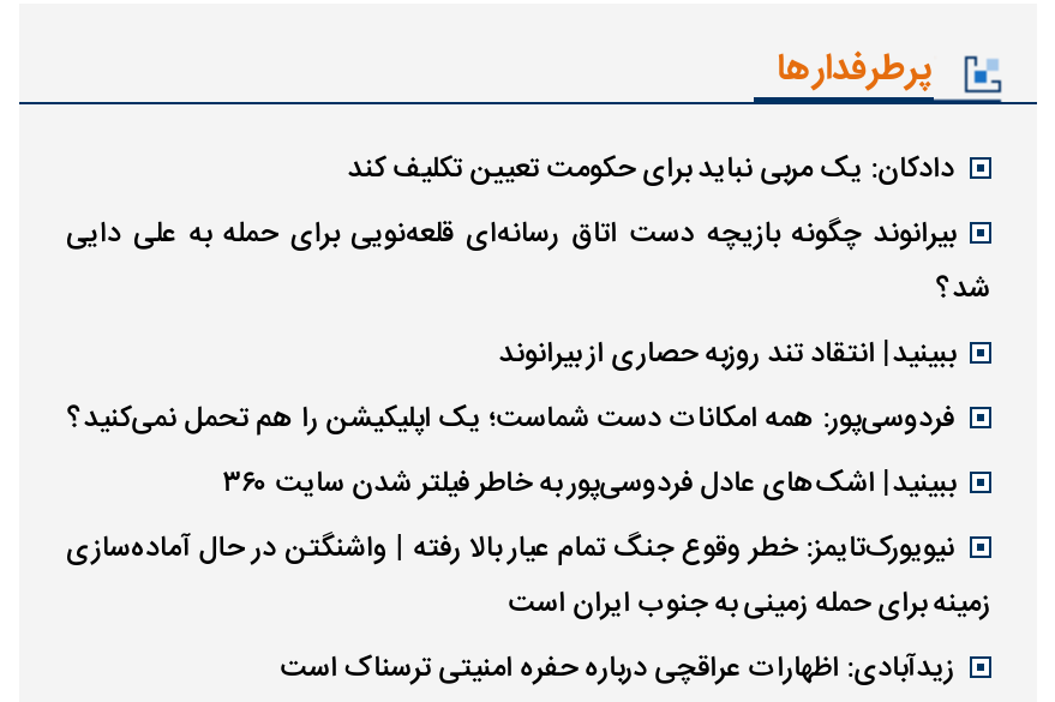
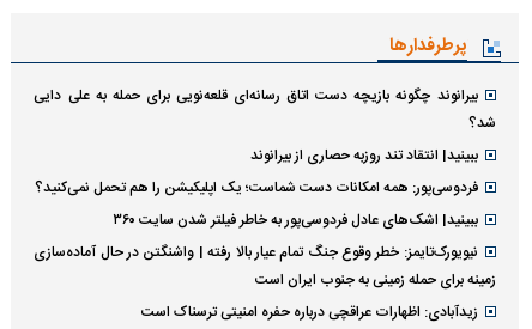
[347,145,954,193] دادکان: یک مربی نباید برای حکومت تعیین تکلیف کند -> none

